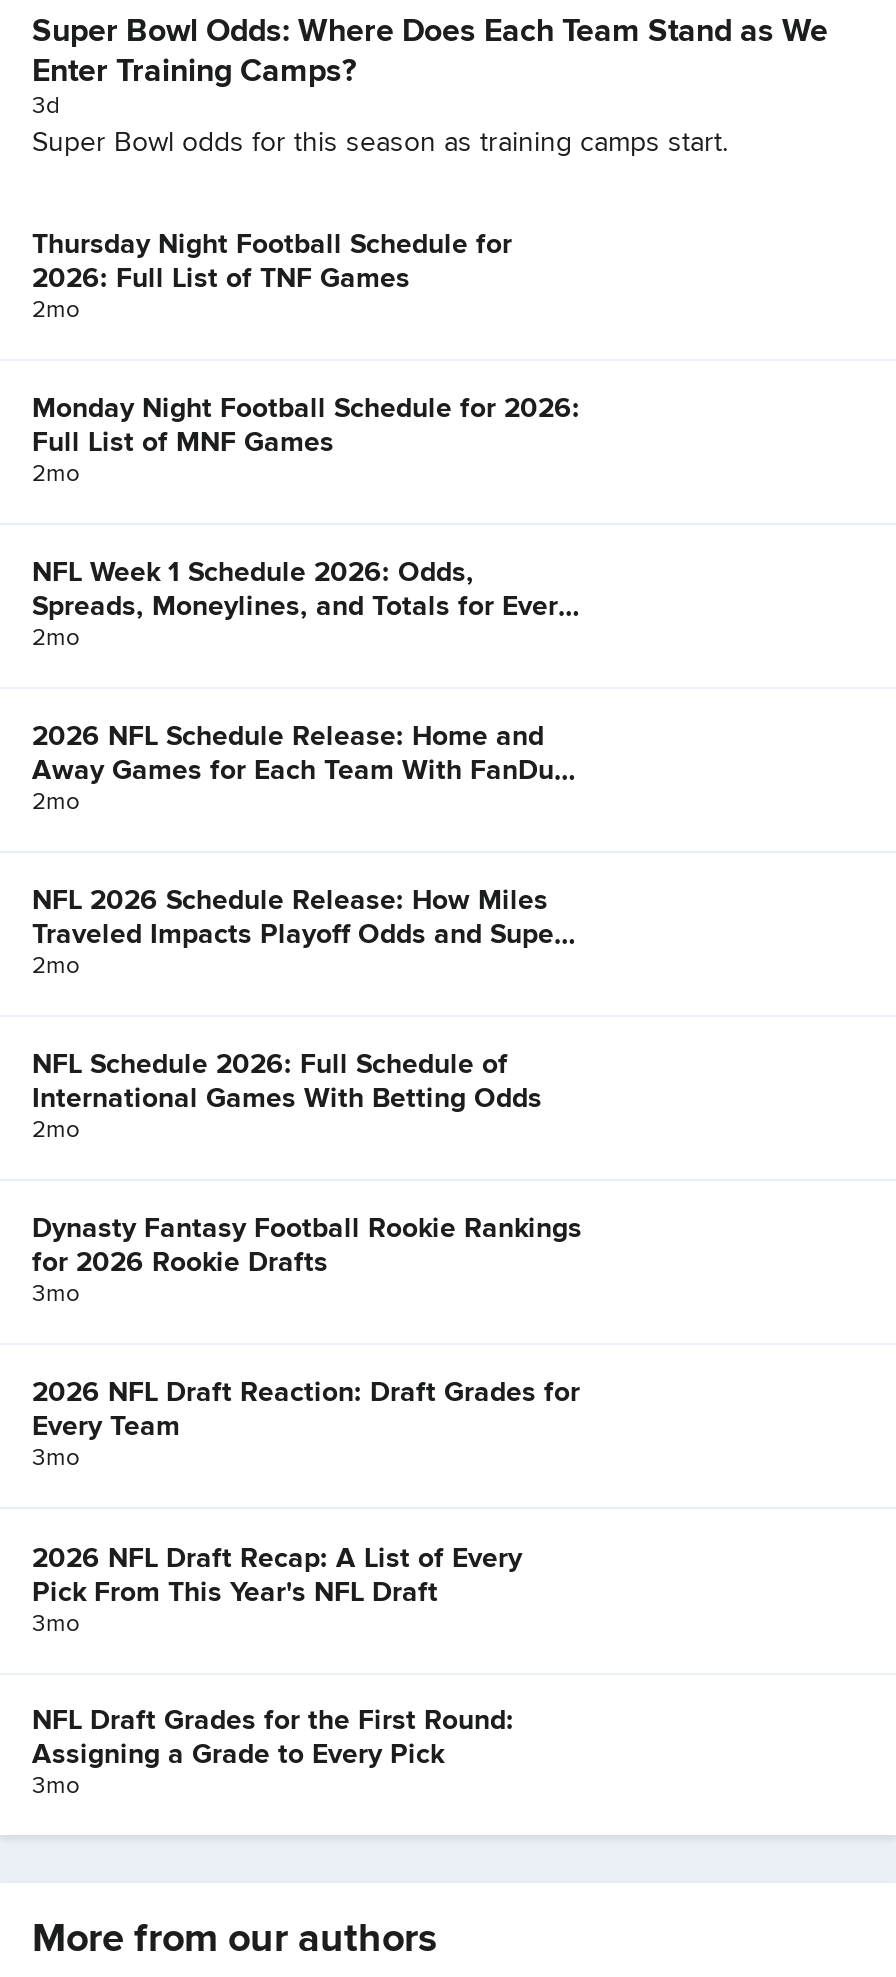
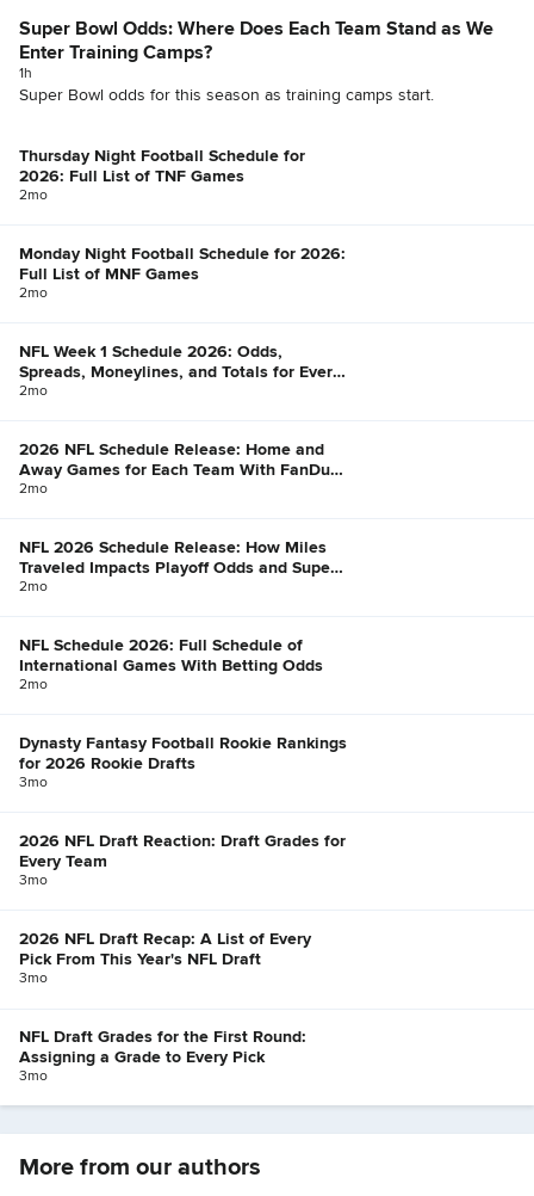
[32,96,60,120] 3d -> [19,66,32,81] 1h

